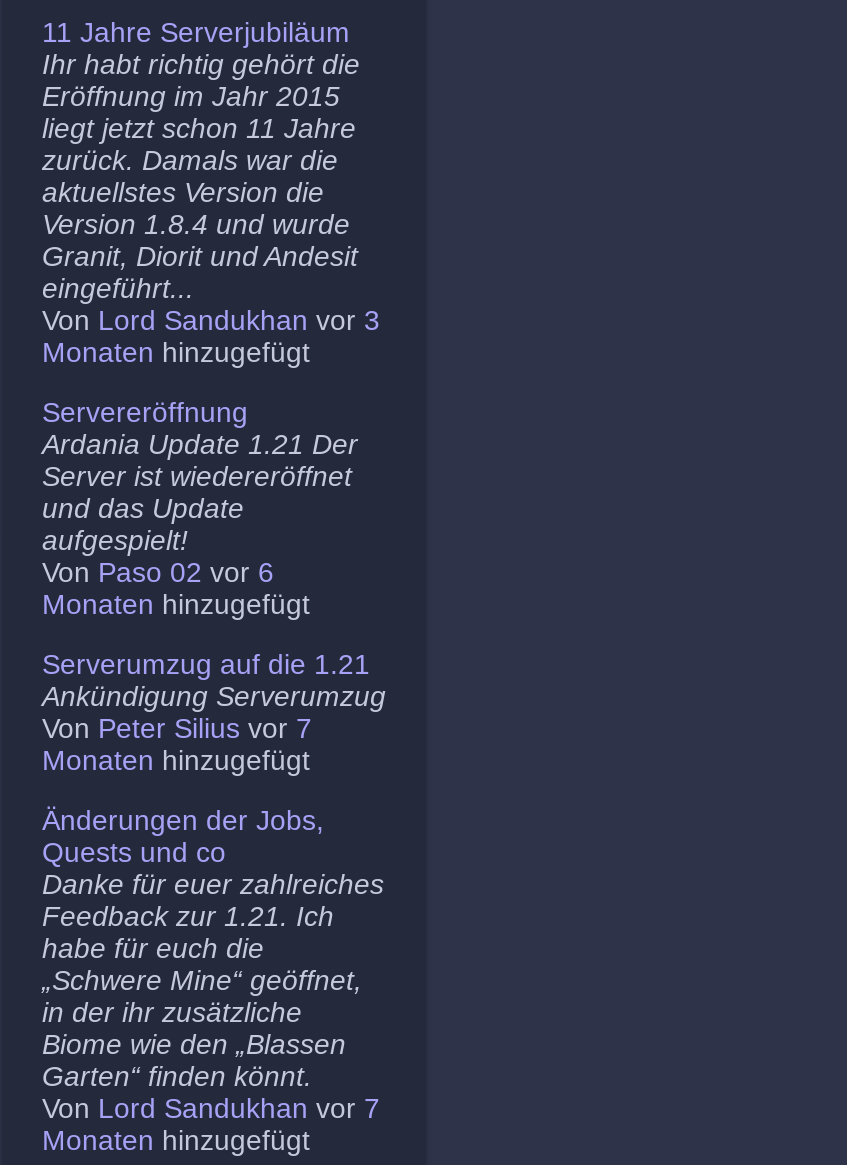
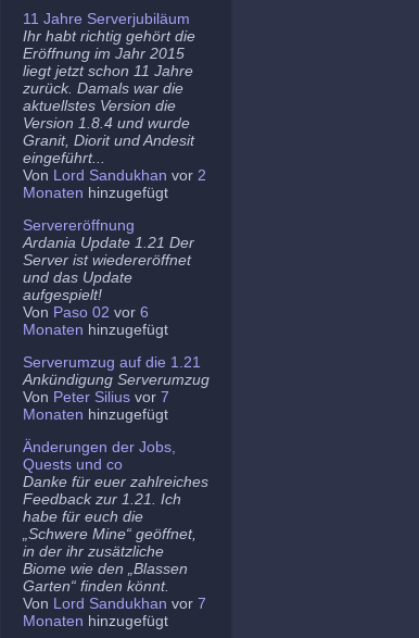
[42,303,380,335] Von Lord Sandukhan vor 3 -> [23,166,206,183] Von Lord Sandukhan vor 2

